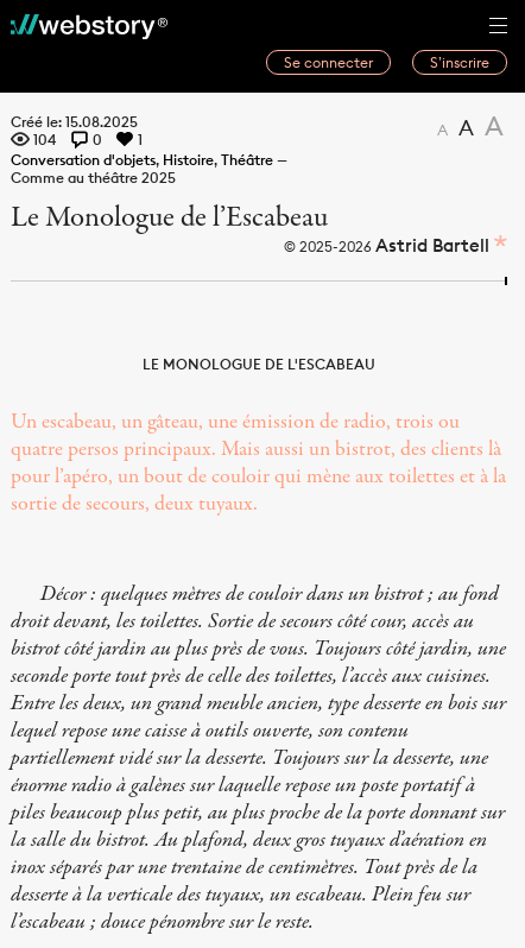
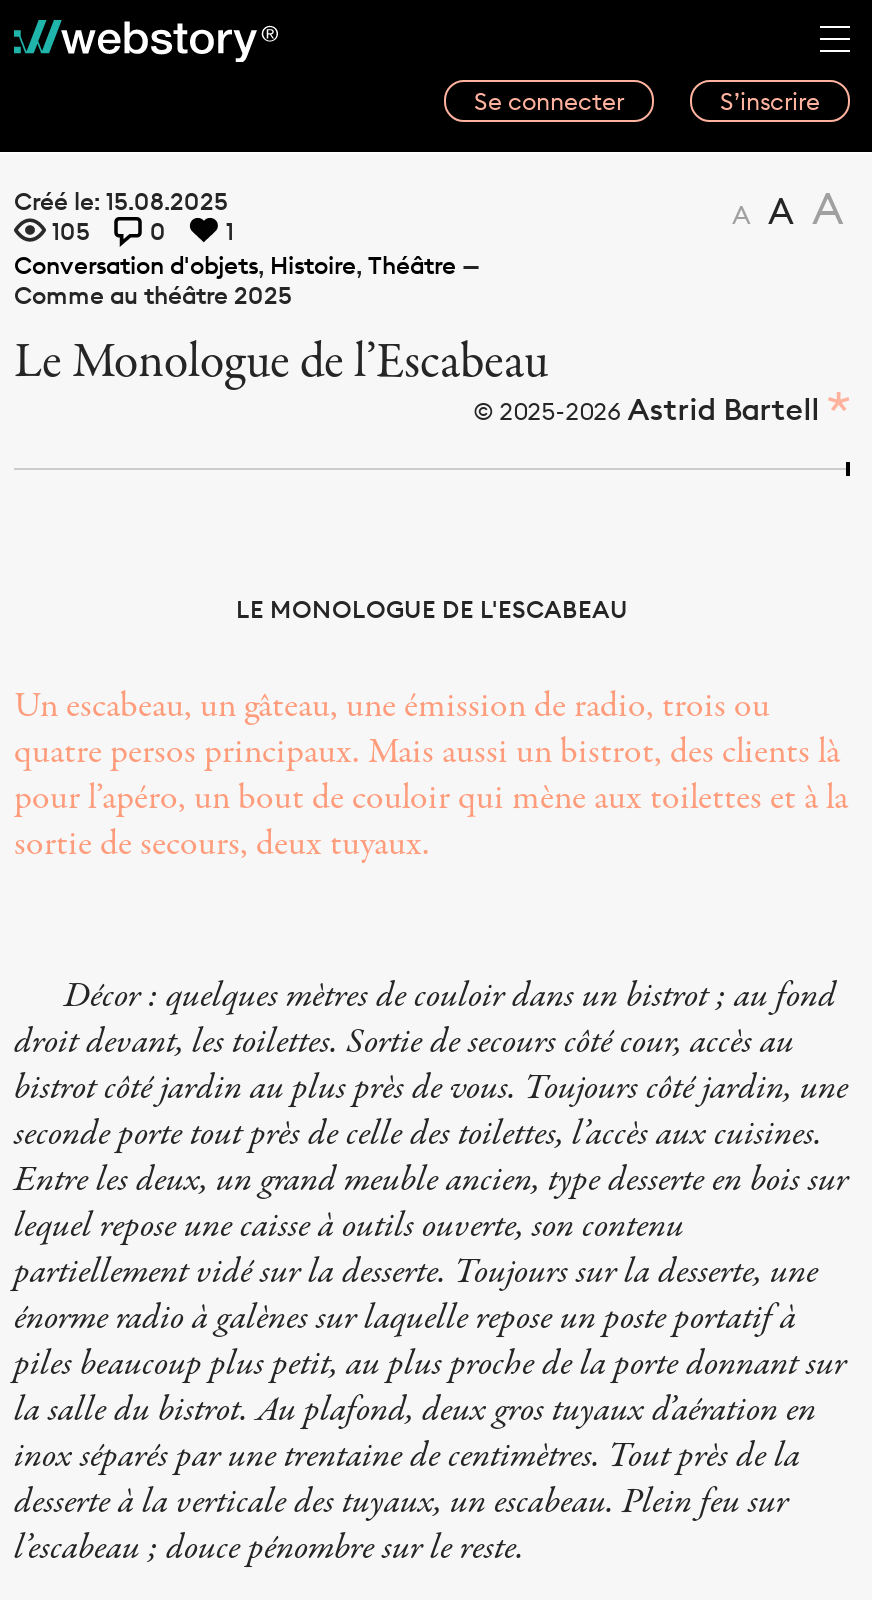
[30,131,143,148] 104 0 1 -> [46,216,234,246] 105 0 1

